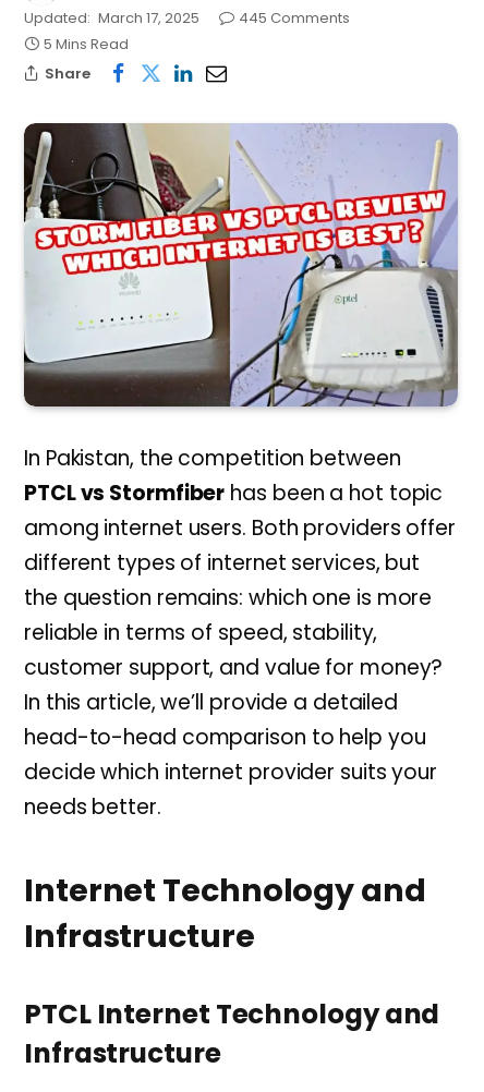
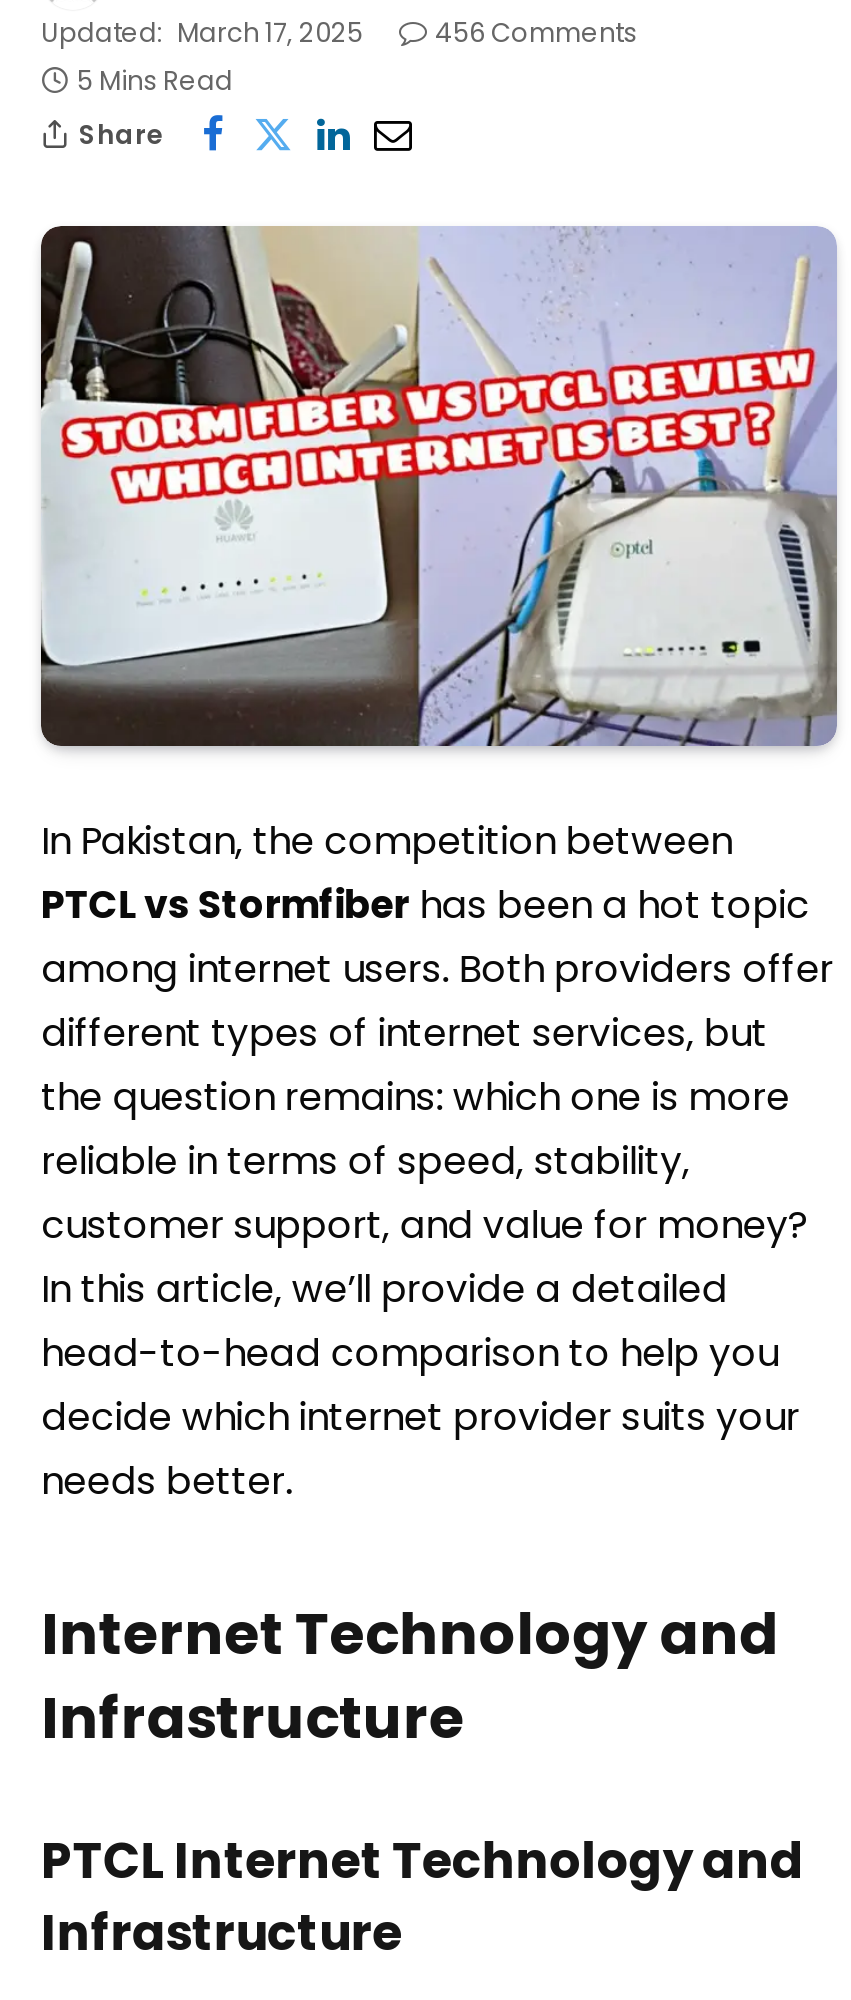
[24,8,350,28] Updated: March 17, 2025 445 Comments -> [41,14,637,52] Updated: March 17, 2025 456 Comments

